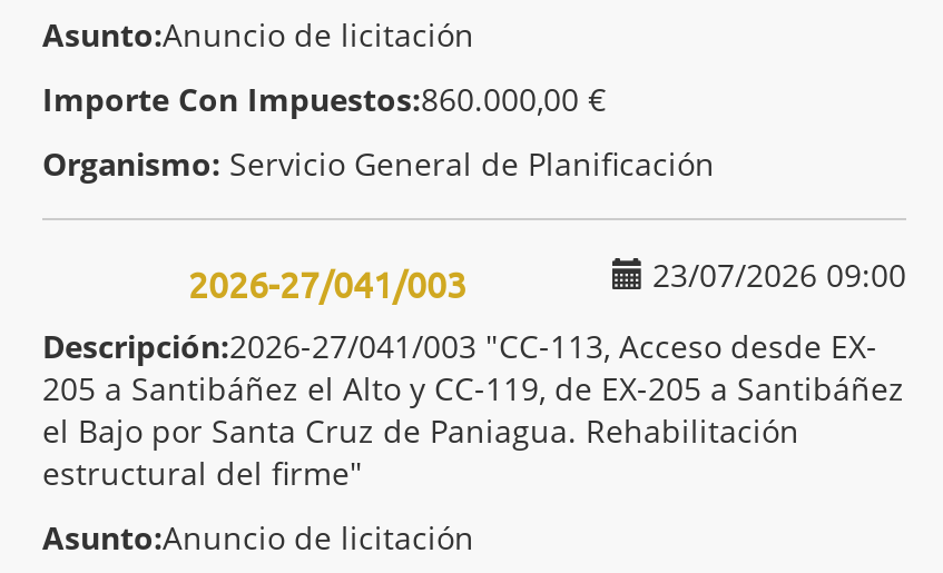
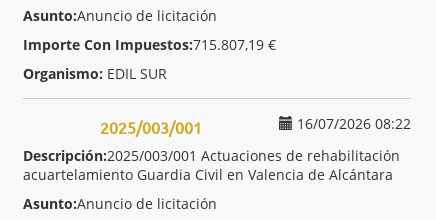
[42,78,606,120] Importe Con Impuestos:860.000,00 € -> [23,35,276,54] Importe Con Impuestos:715.807,19 €
[42,142,715,185] Organismo: Servicio General de Planificación -> [23,64,167,83] Organismo: EDIL SUR
[42,254,906,494] 23/07/2026 09:00 | 2026-27/041/003 | Descripción:2026-27/041/003 "CC-113, Acceso desde EX- | 205 a Santibáñez el Alto y CC-119, de EX-205 a Santibáñez | el Bajo por Santa Cruz de Paniagua. Rehabilitación | estructural del firme" -> [23,114,411,184] 16/07/2026 08:22 | 2025/003/001 | Descripción:2025/003/001 Actuaciones de rehabilitación | acuartelamiento Guardia Civil en Valencia de Alcántara

